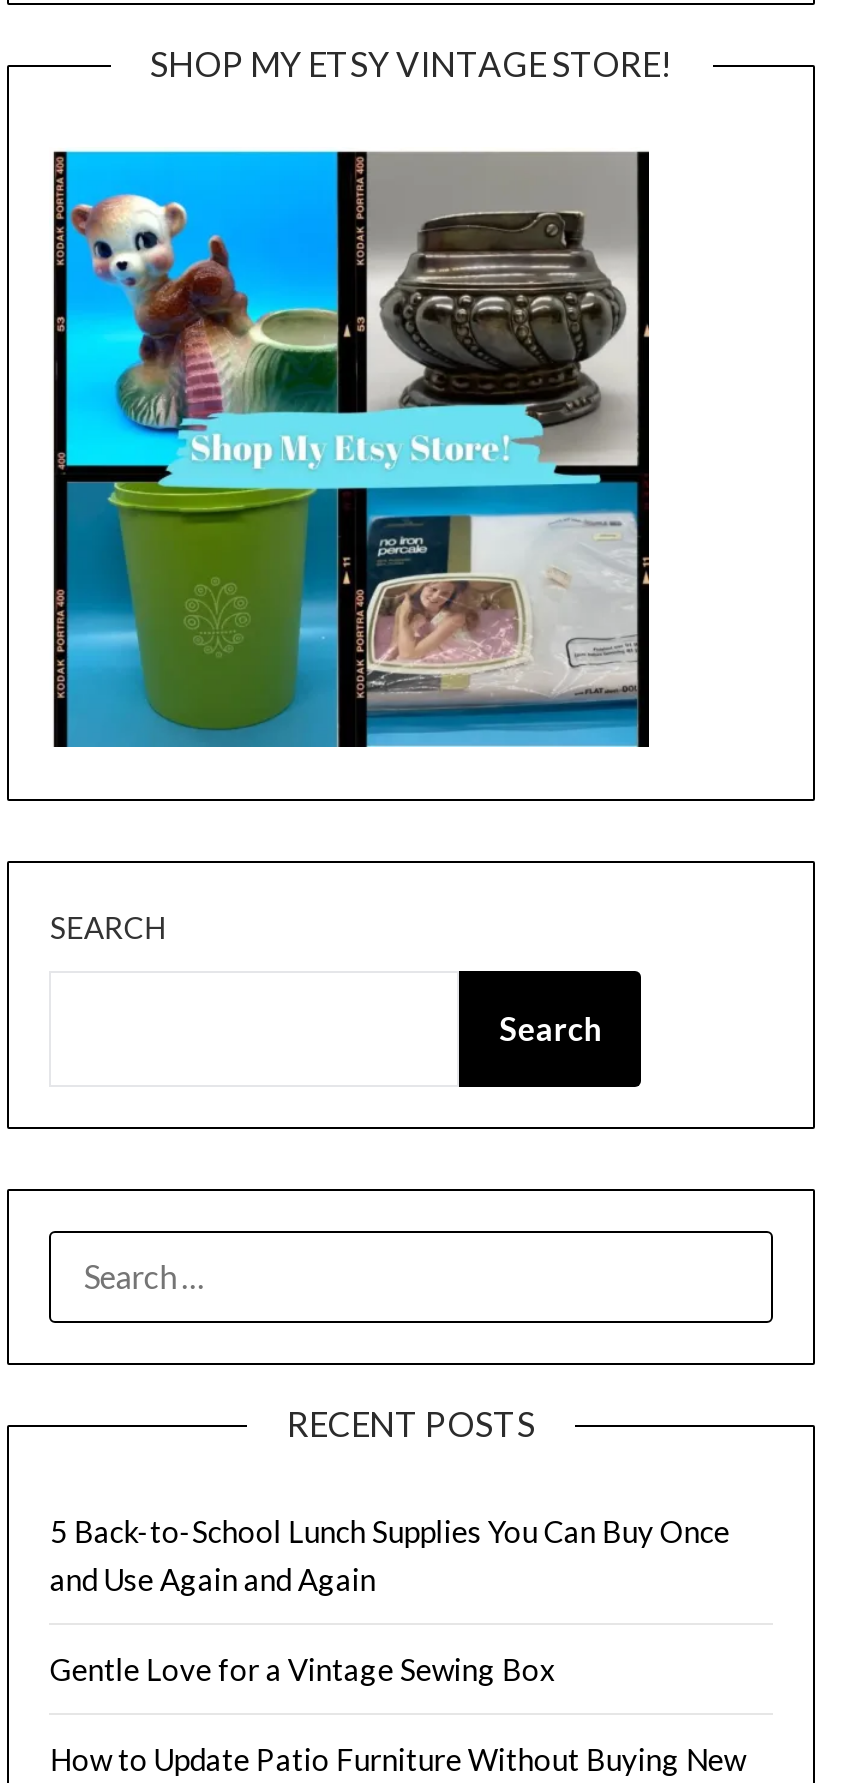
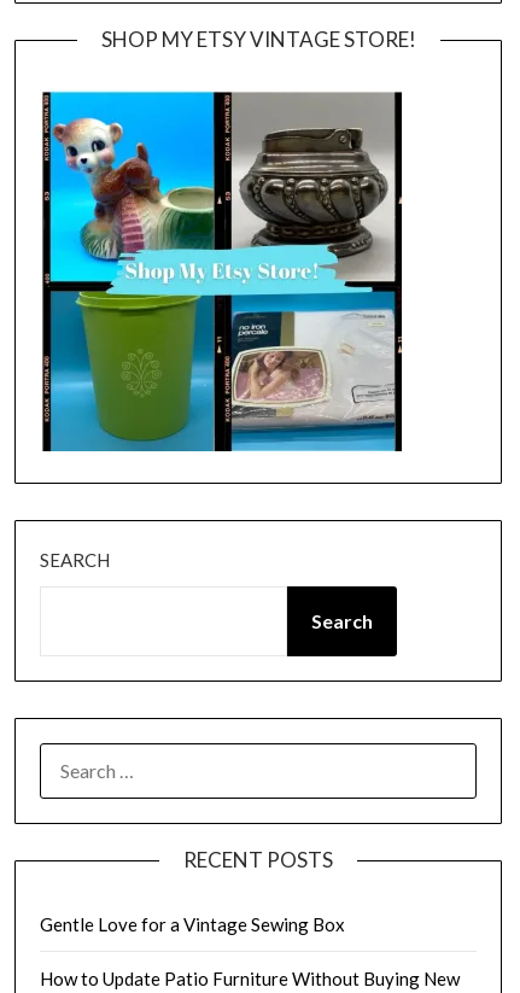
[50,1512,730,1596] 5 Back-to-School Lunch Supplies You Can Buy Once | and Use Again and Again -> none

